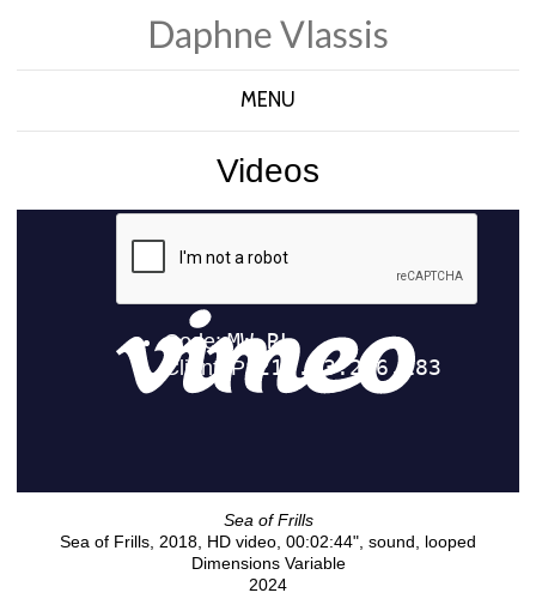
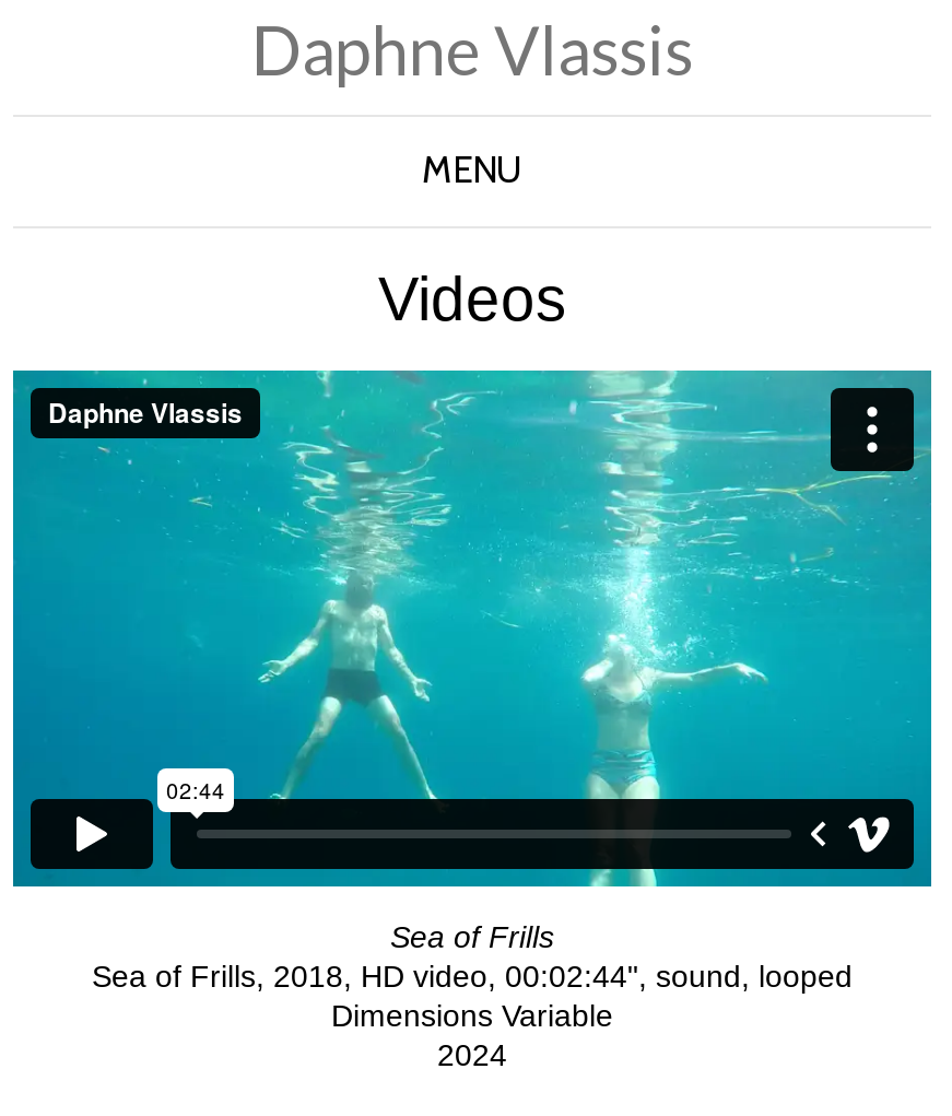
[16,208,520,494] [image] -> [11,368,933,889] [image]

